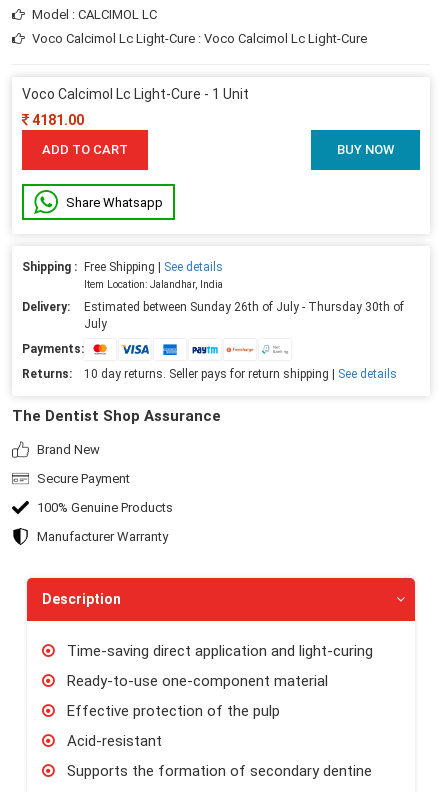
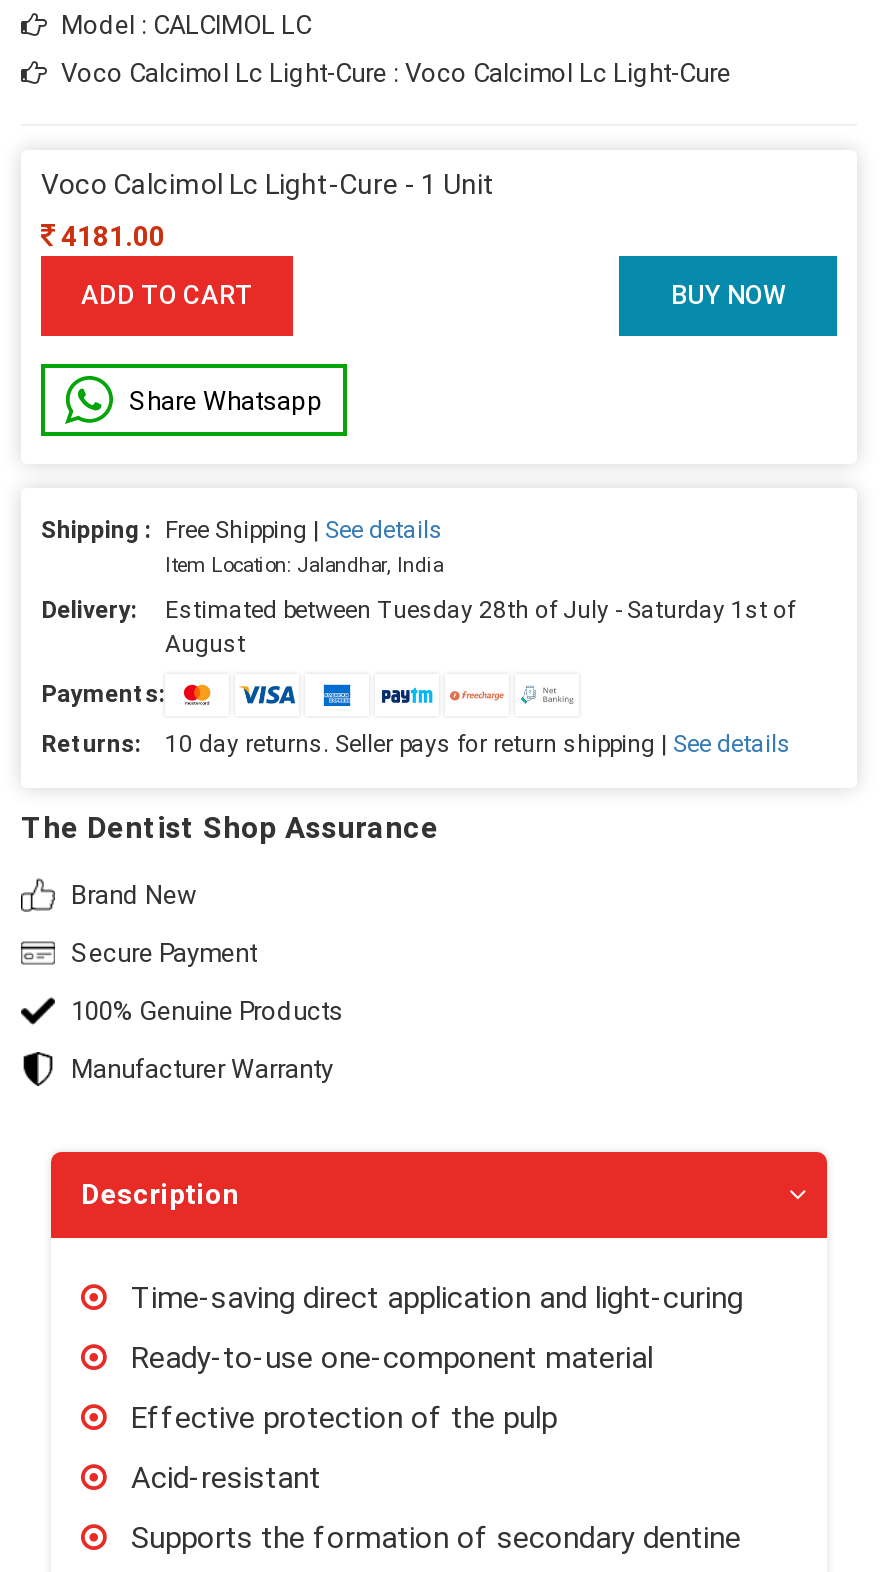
[84,300,404,331] Estimated between Sunday 26th of July - Thursday 30th of | July -> [165,595,795,657] Estimated between Tuesday 28th of July - Saturday 1st of | August

